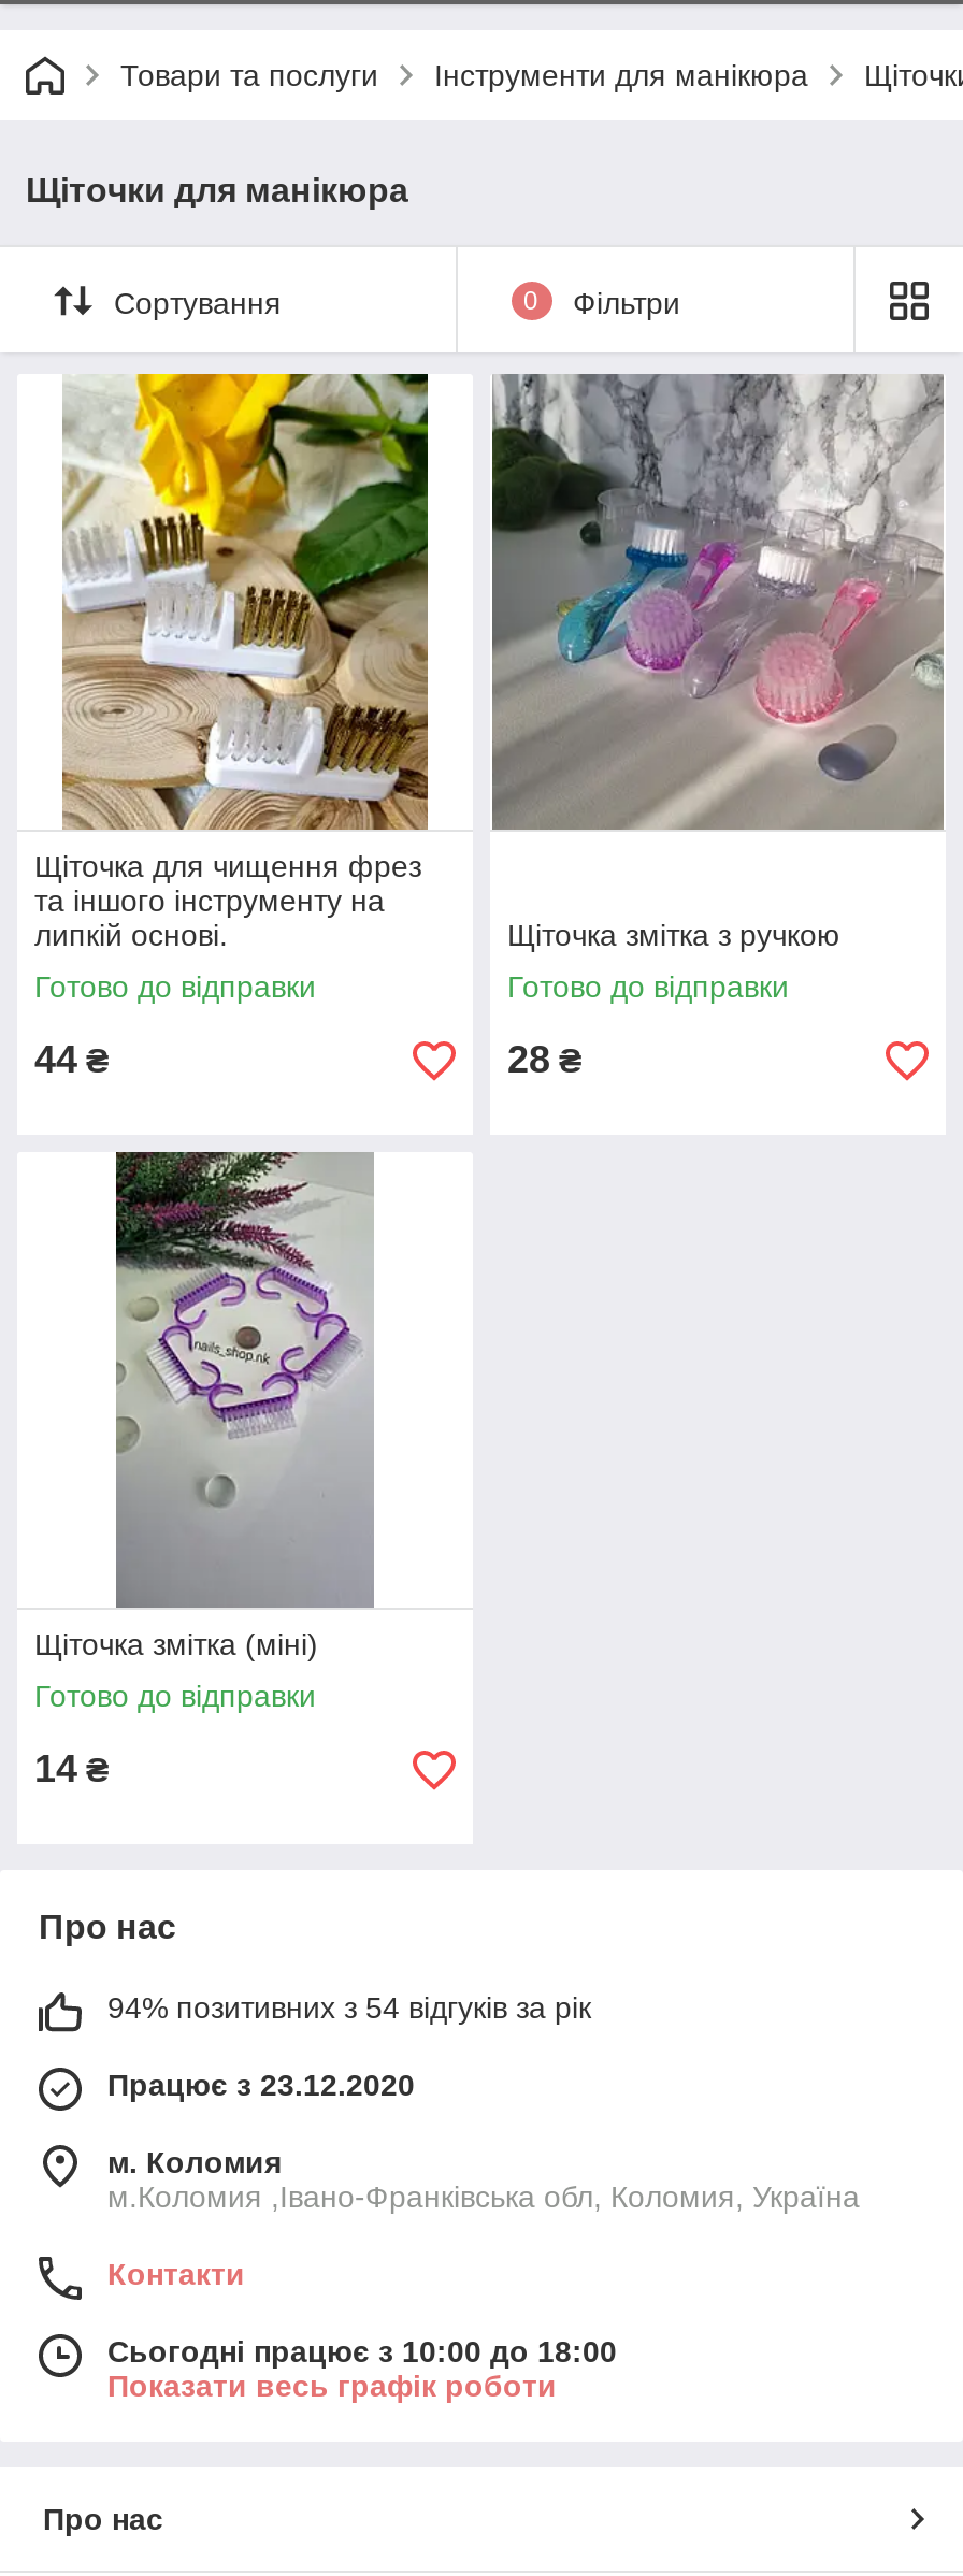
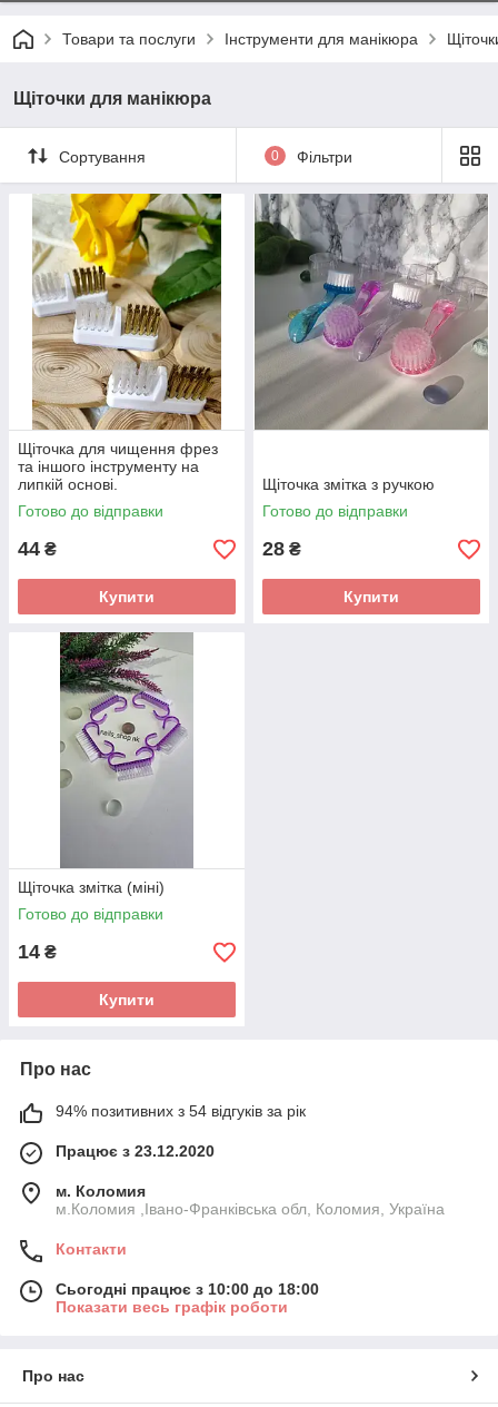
none -> [99,588,155,606] Купити
none -> [343,588,399,606] Купити
none -> [99,991,155,1008] Купити

